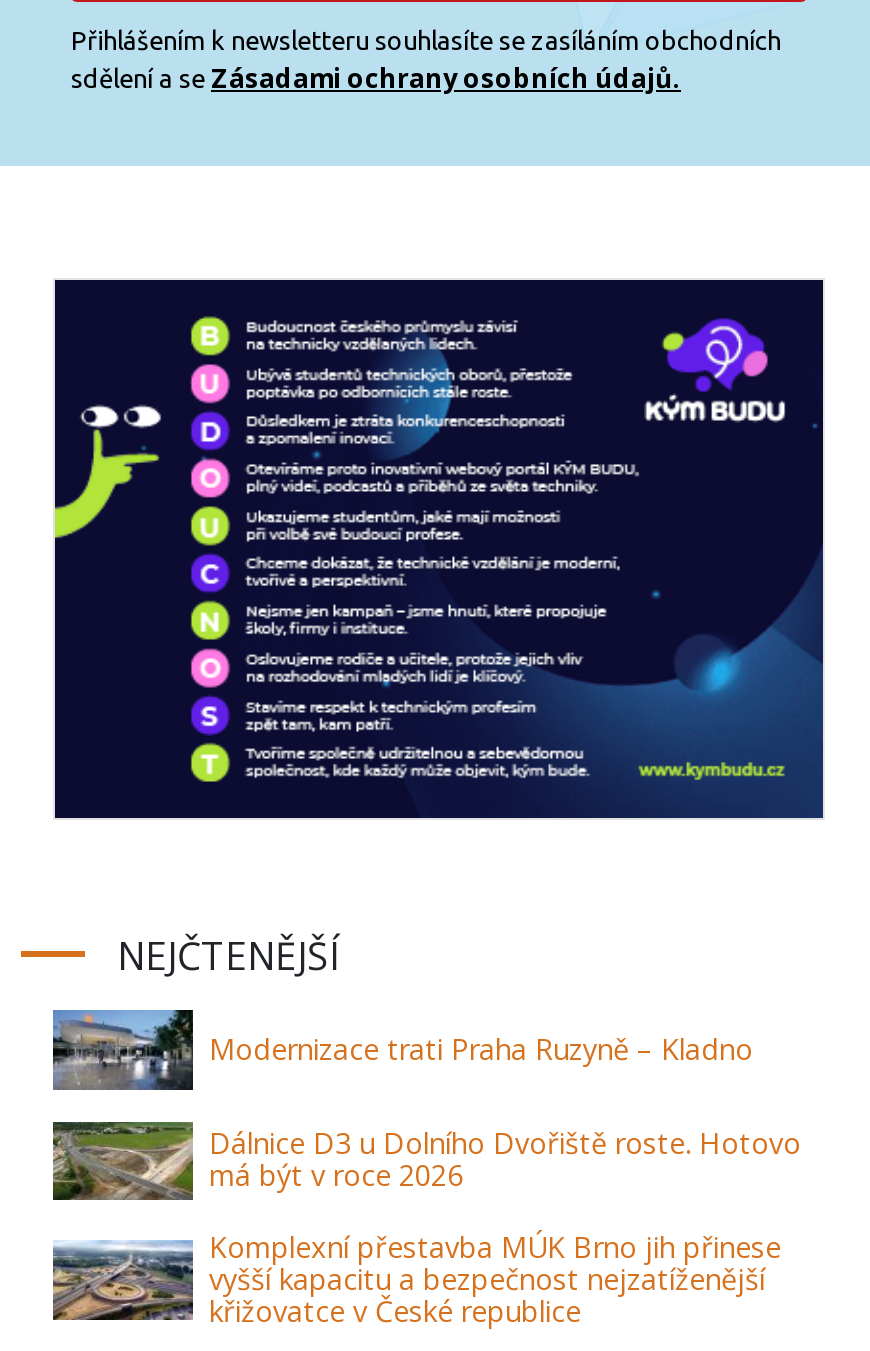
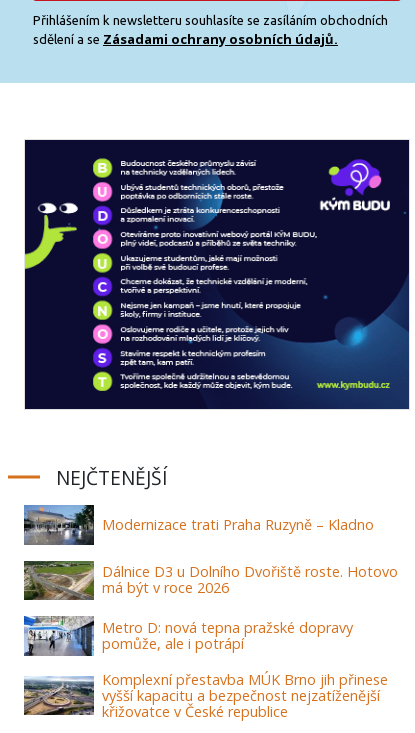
none -> [23,616,353,656] [image] | Metro D: nová tepna pražské dopravy | pomůže, ale i potrápí

